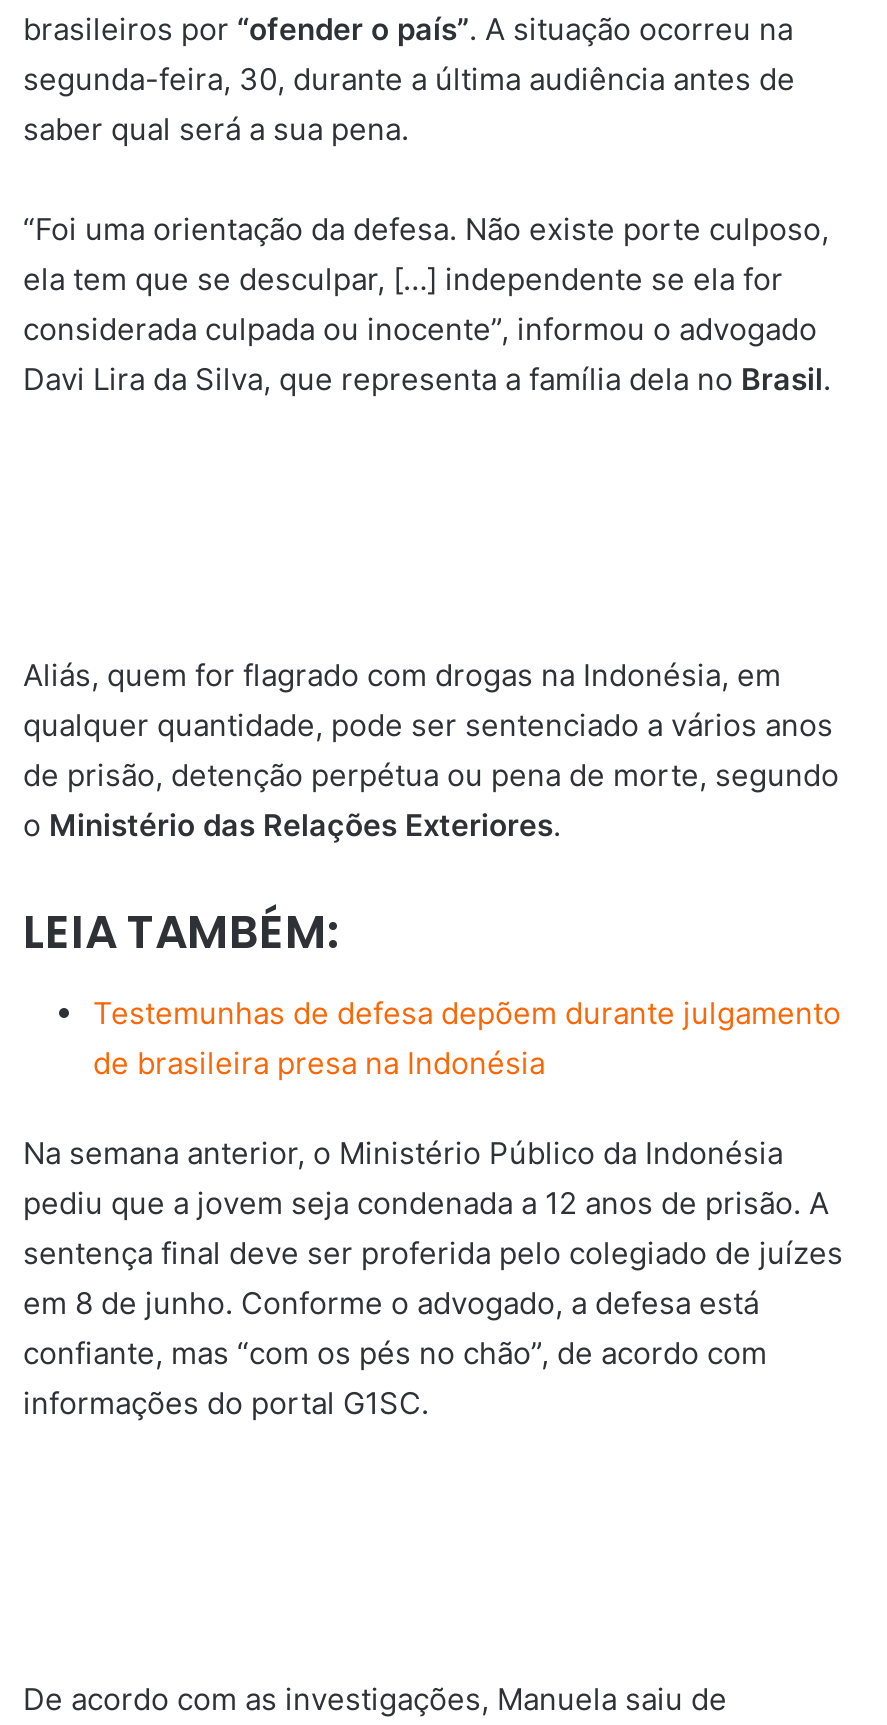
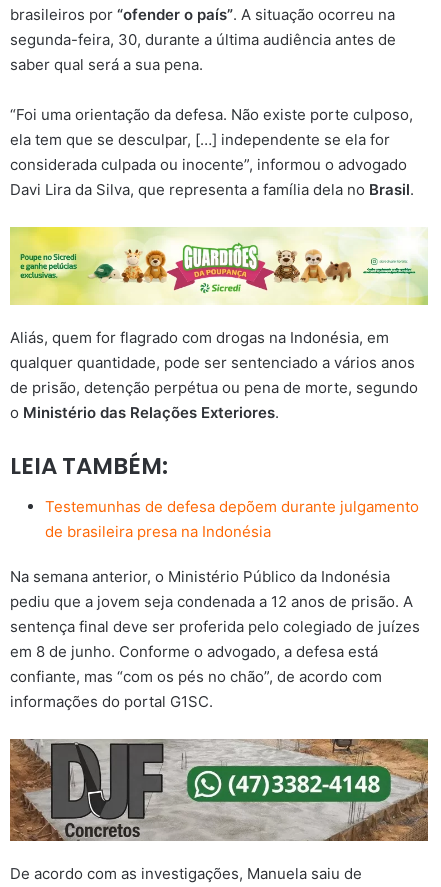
none -> [9,226,429,306] [image]
none -> [9,738,429,842] [image]

